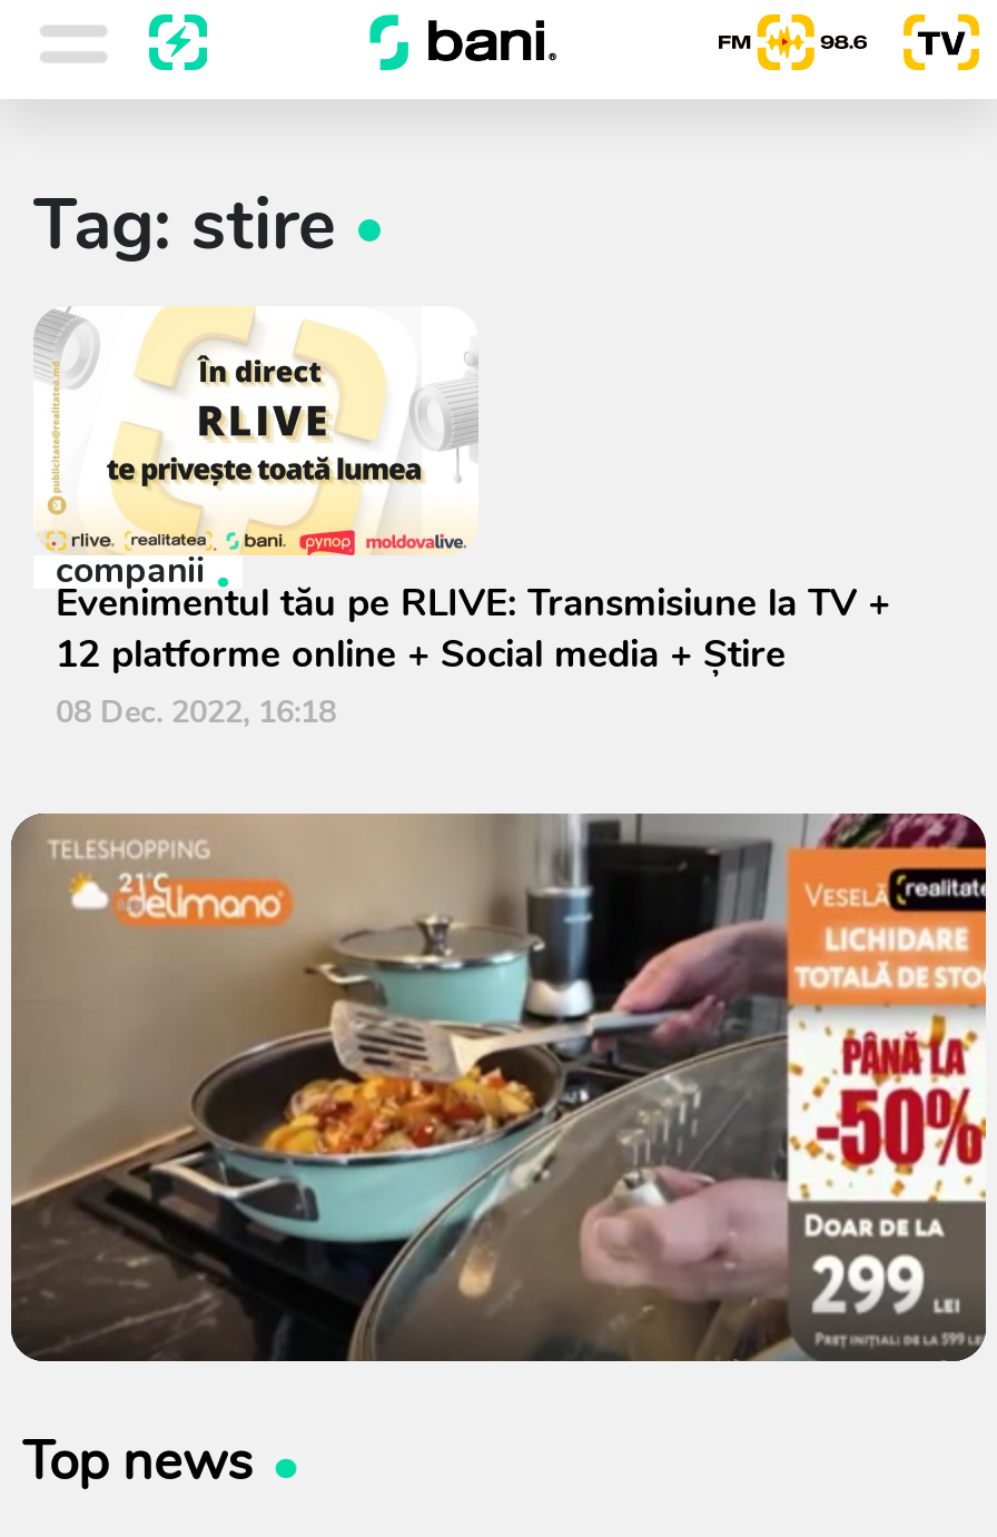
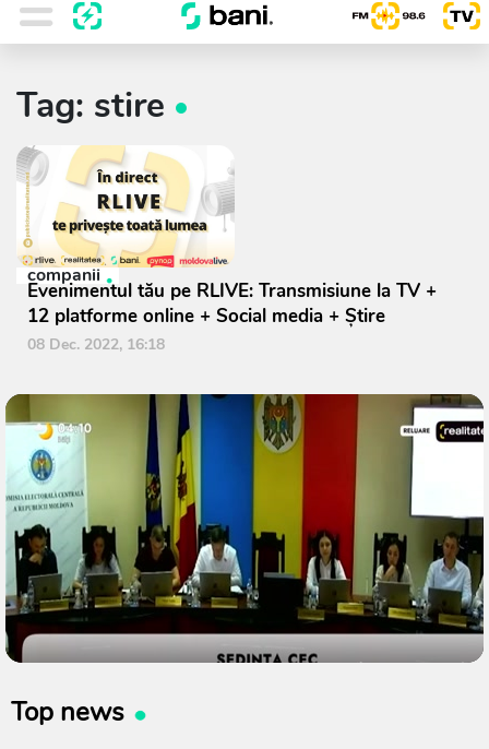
[9,811,988,1361] [image] -> [5,393,485,663] [image]

